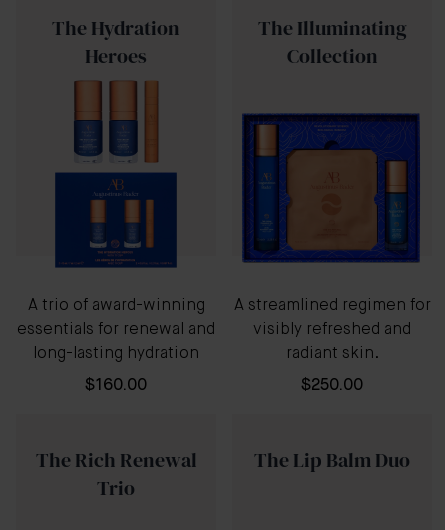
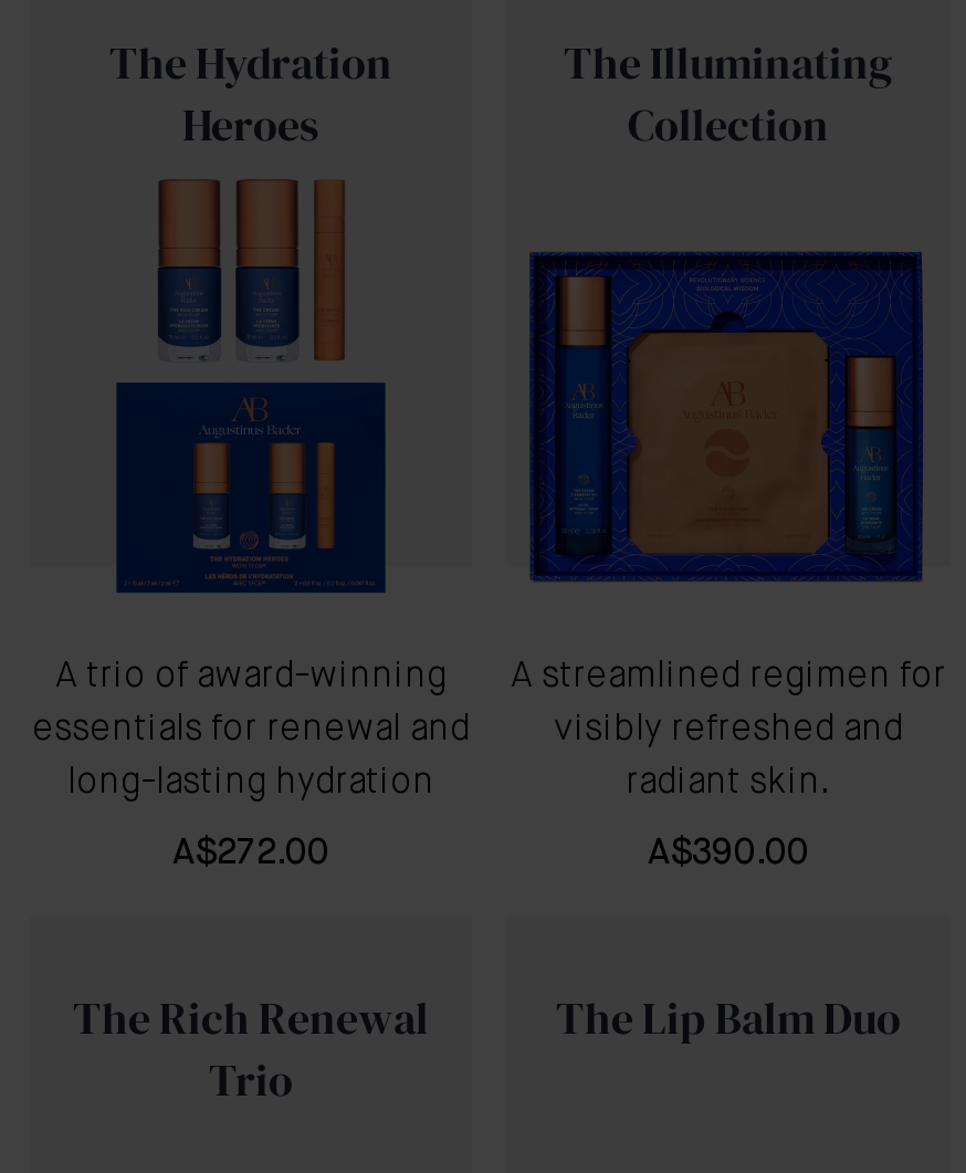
[85,378,147,394] $160.00 -> [172,837,329,872] A$272.00
[301,378,363,394] $250.00 -> [648,837,809,872] A$390.00

